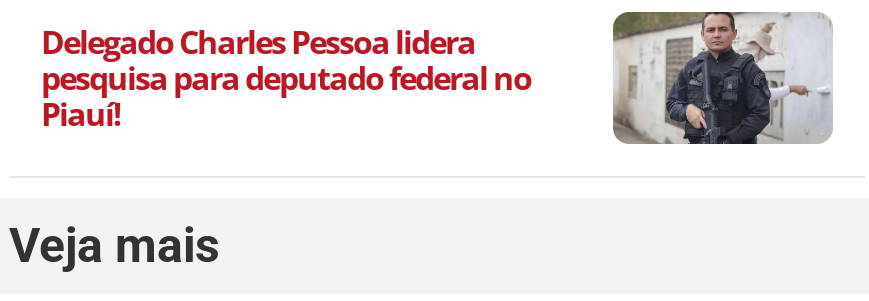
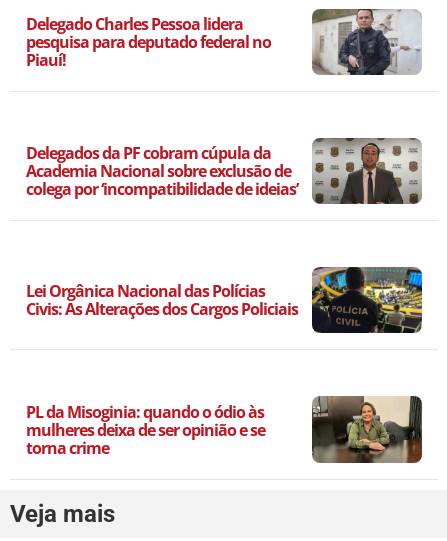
none -> [26,137,423,205] [image] | Delegados da PF cobram cúpula da | Academia Nacional sobre exclusão de | colega por ‘incompatibilidade de ideias’
none -> [26,266,423,334] [image] | Lei Orgânica Nacional das Polícias | Civis: As Alterações dos Cargos Policiais
none -> [26,400,265,458] PL da Misoginia: quando o ódio às | mulheres deixa de ser opinião e se | torna crime
none -> [311,395,423,464] [image]

